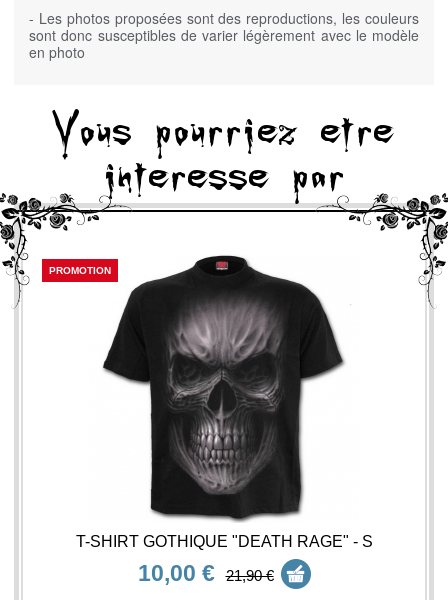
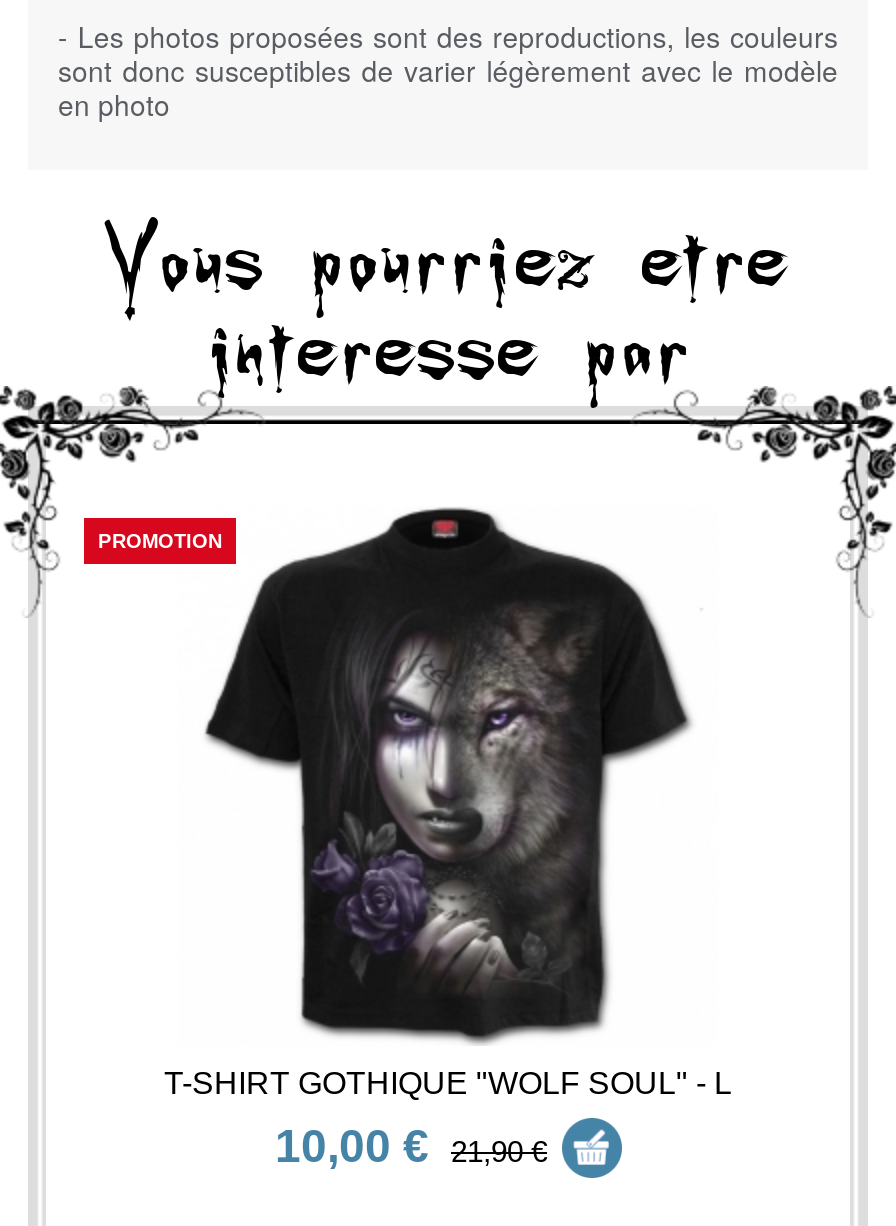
[157,297,289,494] [image] -> [312,596,580,986] [image]
[75,533,372,550] T-SHIRT GOTHIQUE "DEATH RAGE" - S -> [164,1066,732,1100] T-SHIRT GOTHIQUE "WOLF SOUL" - L

